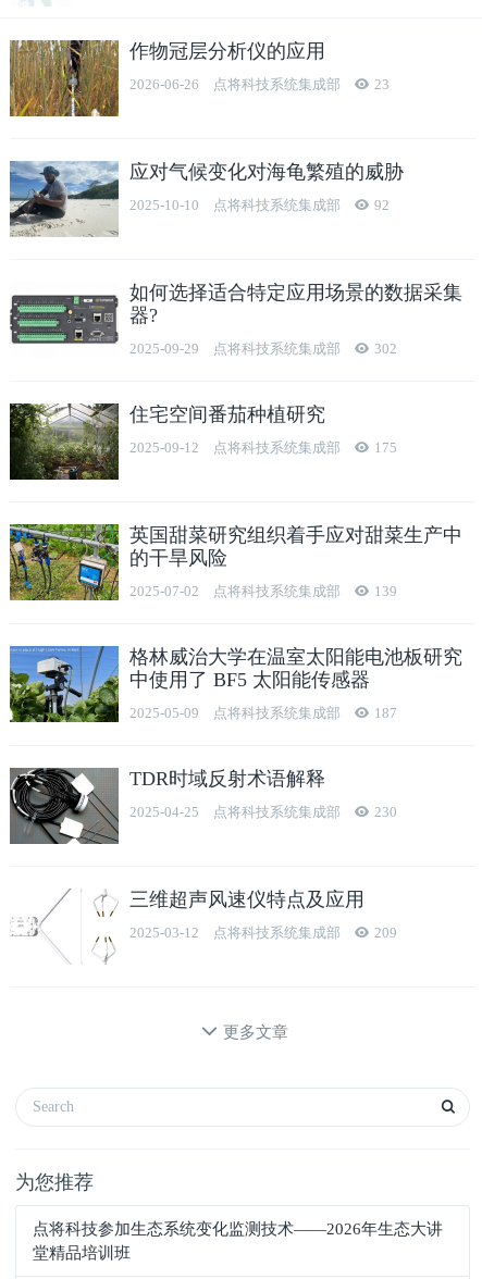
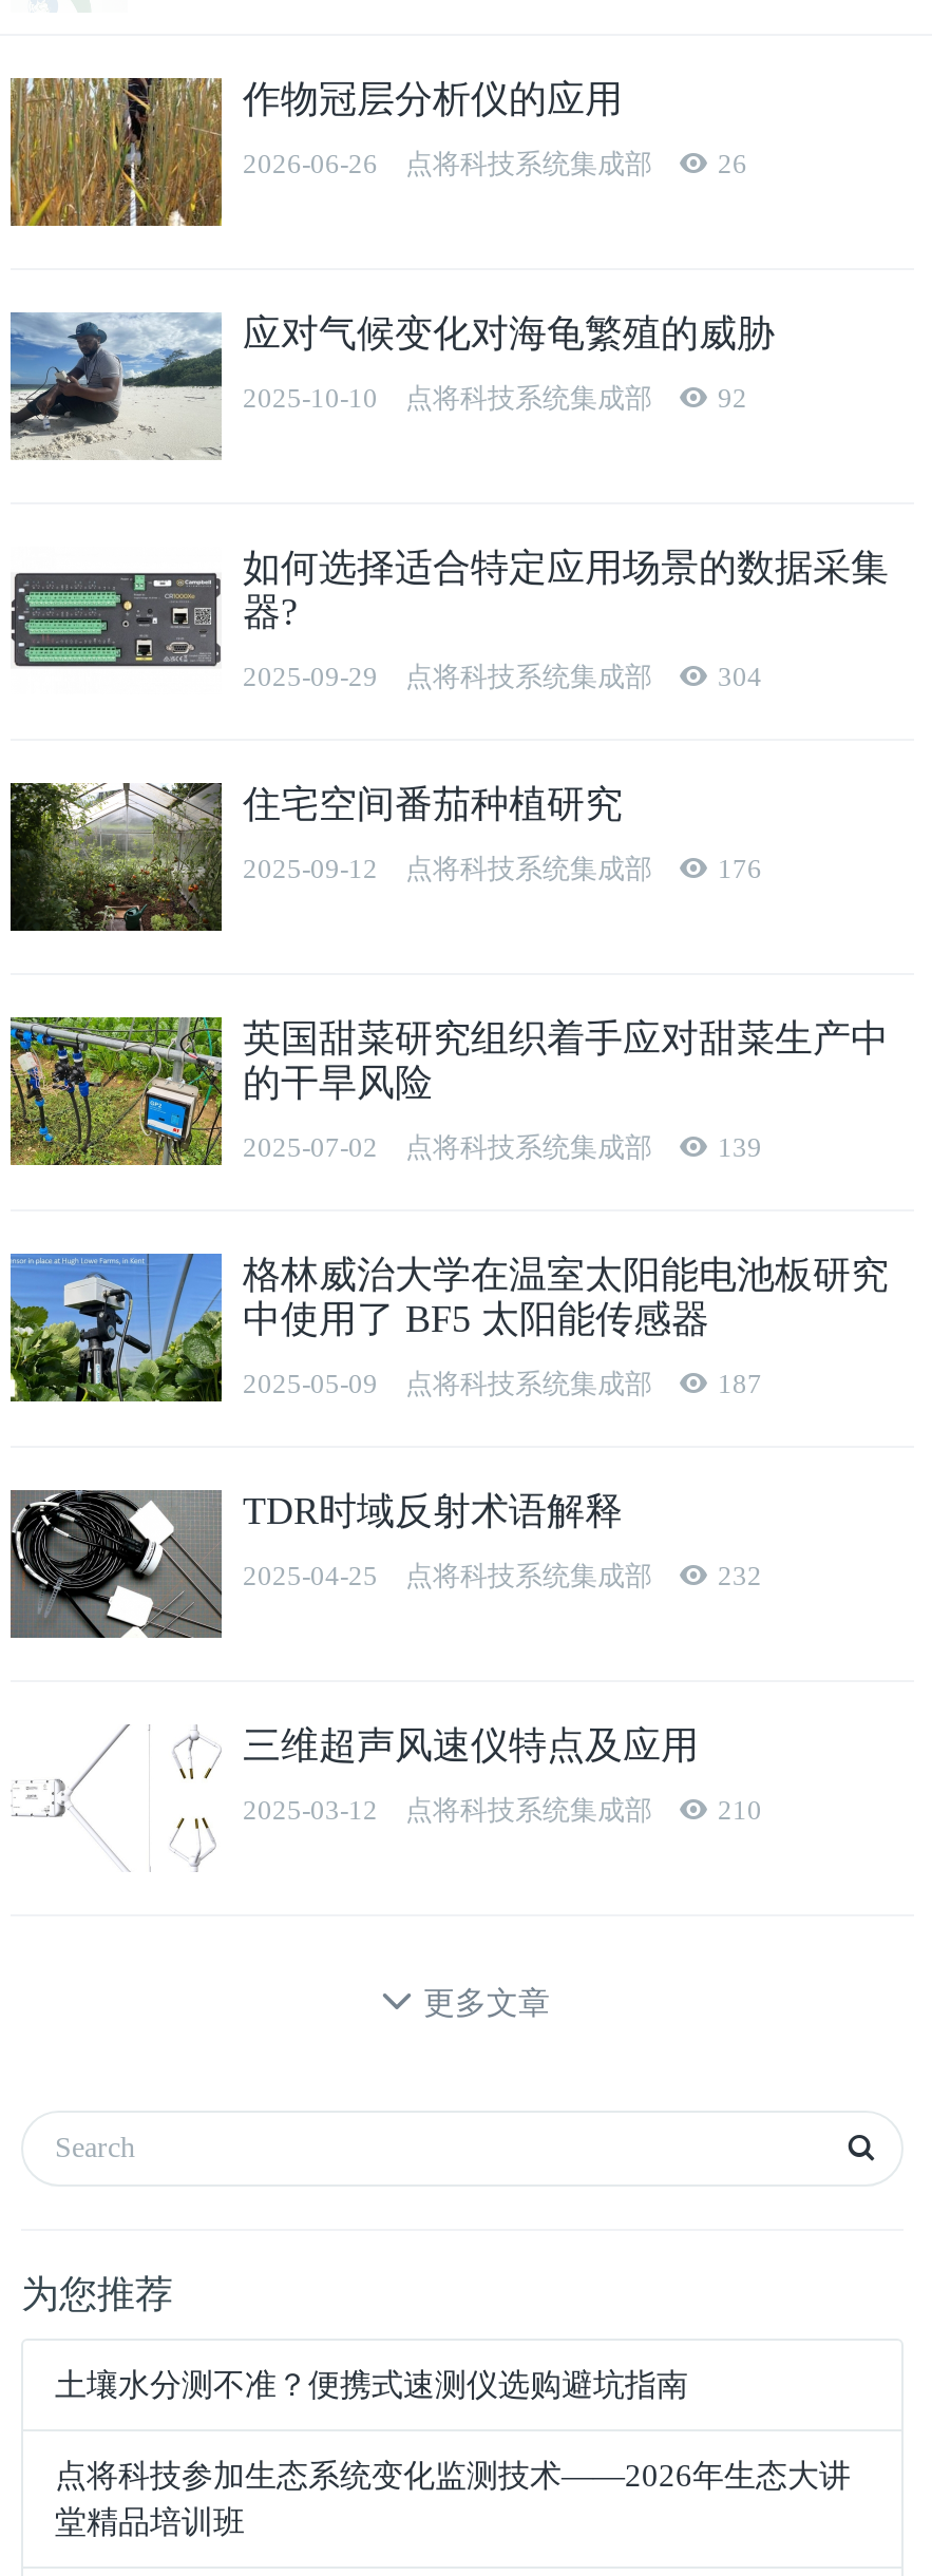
[374,76,390,92] 23 -> [718,148,747,179] 26
[374,340,397,357] 302 -> [718,661,762,692] 304
[374,439,397,456] 175 -> [718,853,762,884] 176
[374,804,397,820] 230 -> [718,1560,762,1591] 232
[374,924,397,941] 209 -> [718,1794,762,1826] 210
none -> [55,2368,688,2402] 土壤水分测不准？便携式速测仪选购避坑指南

